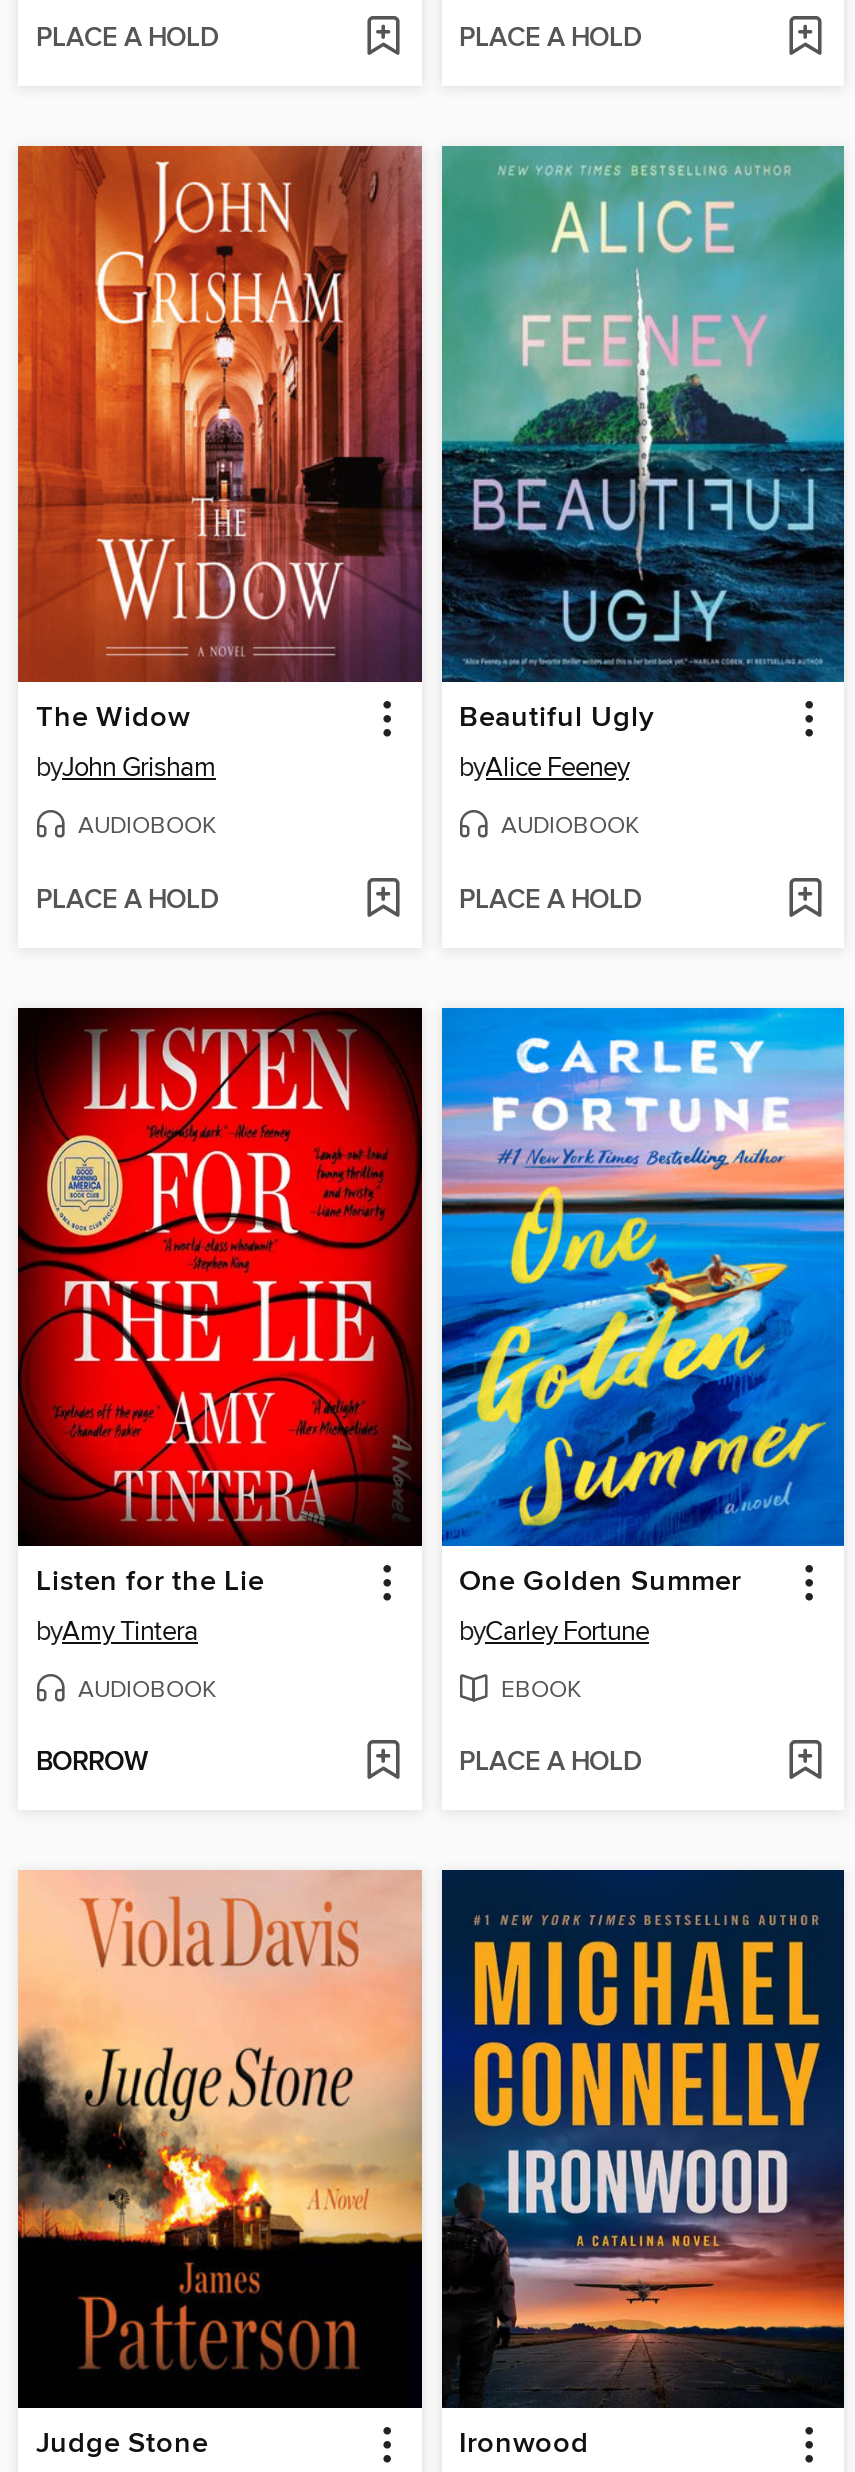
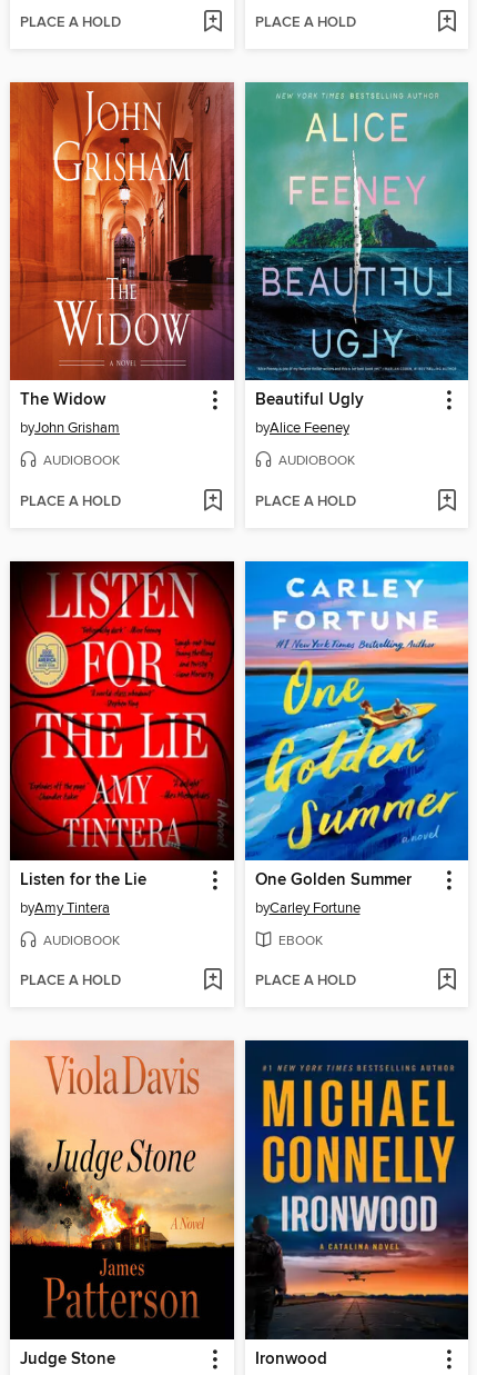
[36,1746,148,1780] BORROW -> [20,972,121,991] PLACE A HOLD

